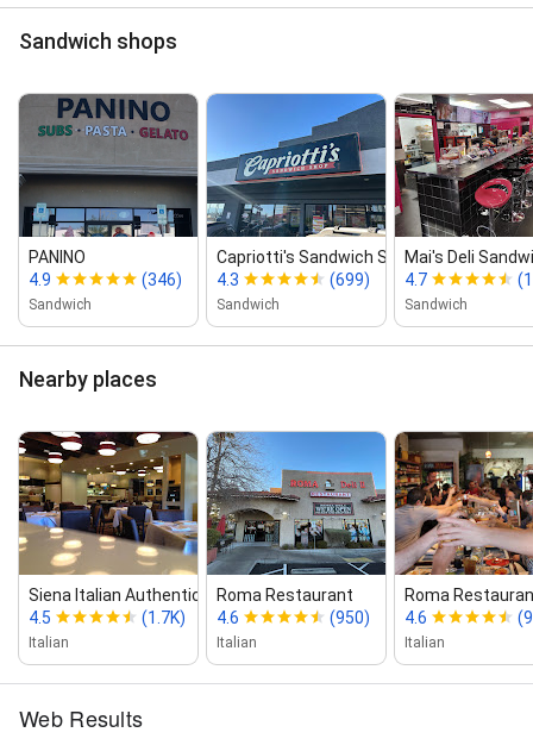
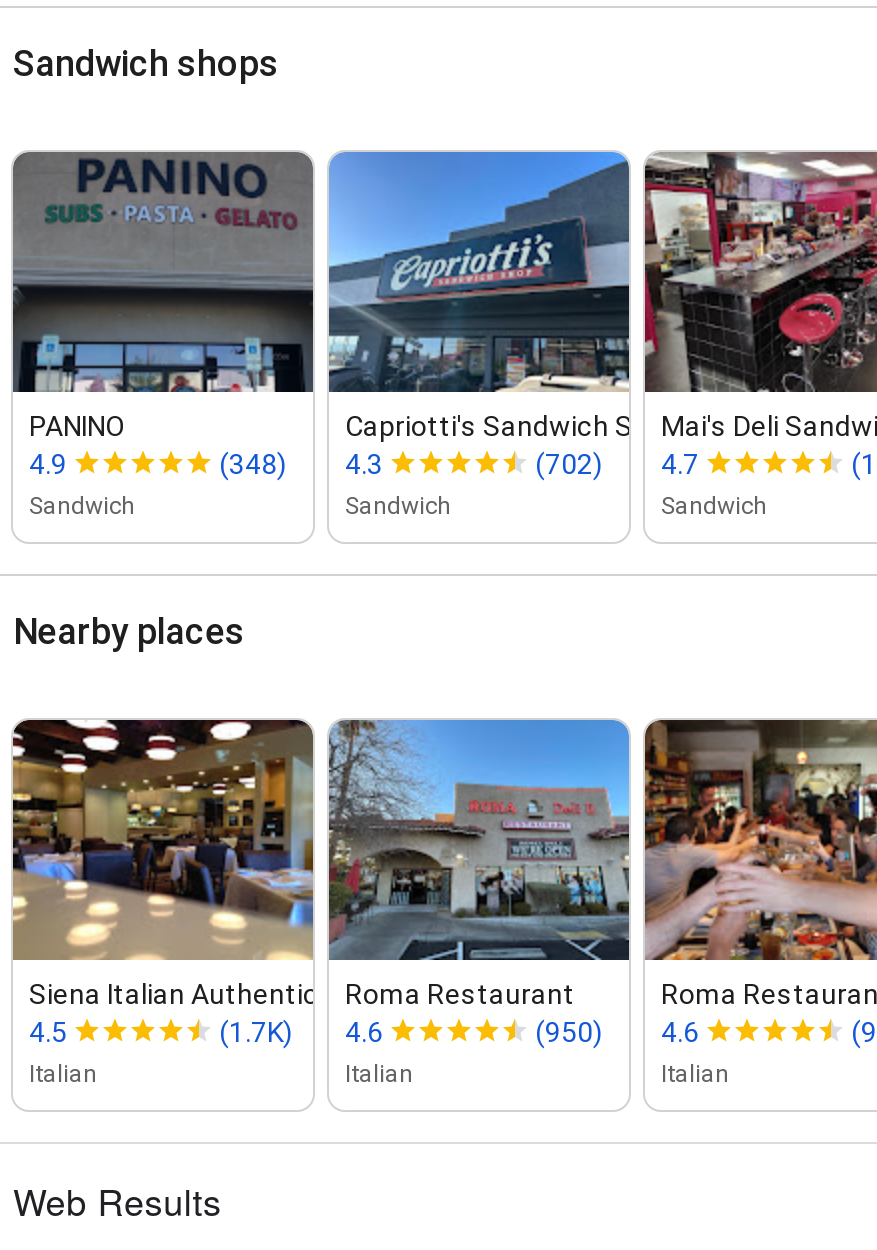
[142,270,239,289] (346) 4.3 -> [219,447,383,479] (348) 4.3
[330,270,427,289] (699) 4.7 -> [535,447,699,479] (702) 4.7

